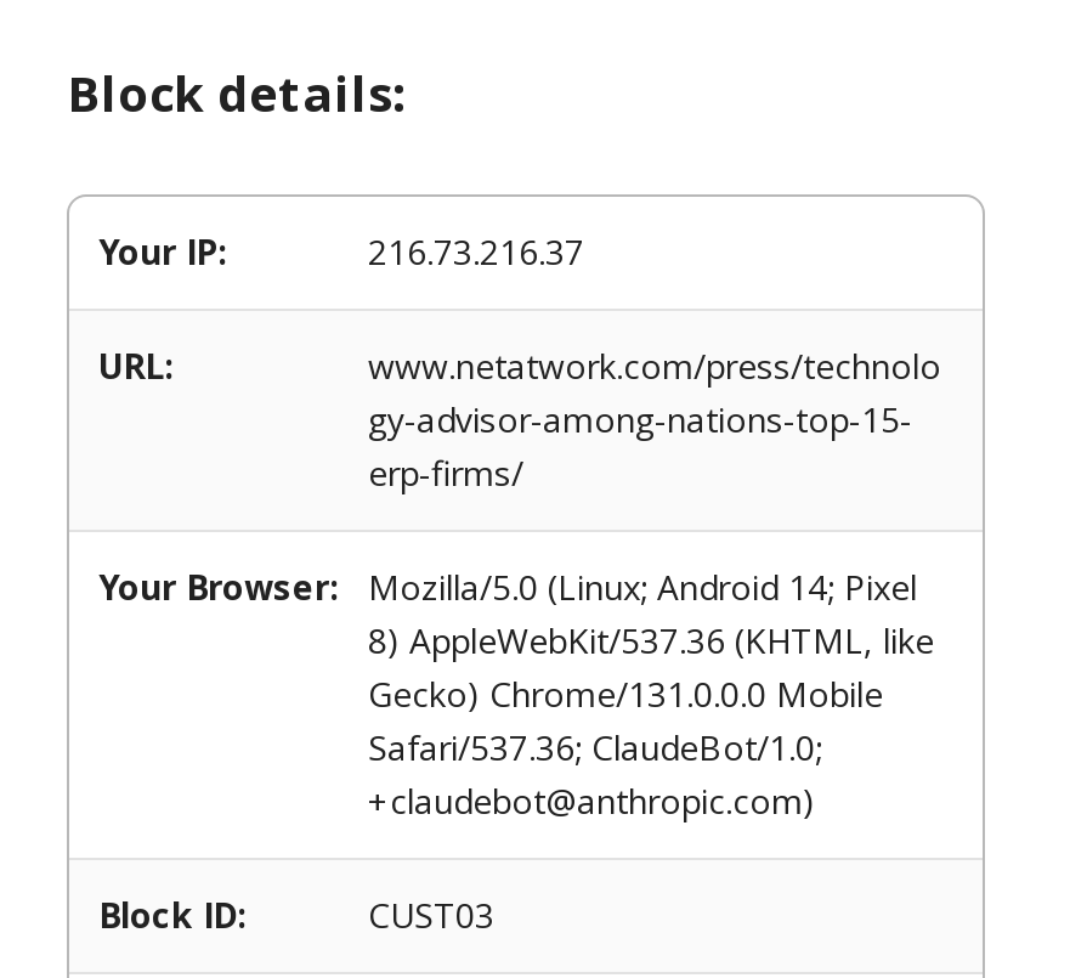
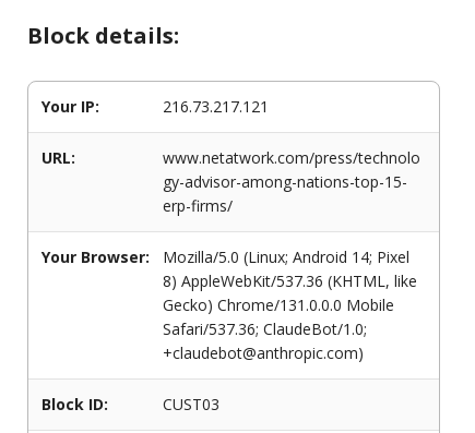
[368,228,584,275] 216.73.216.37 -> [163,96,269,117] 216.73.217.121

